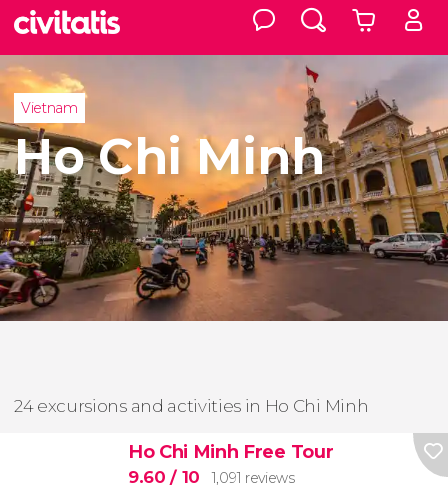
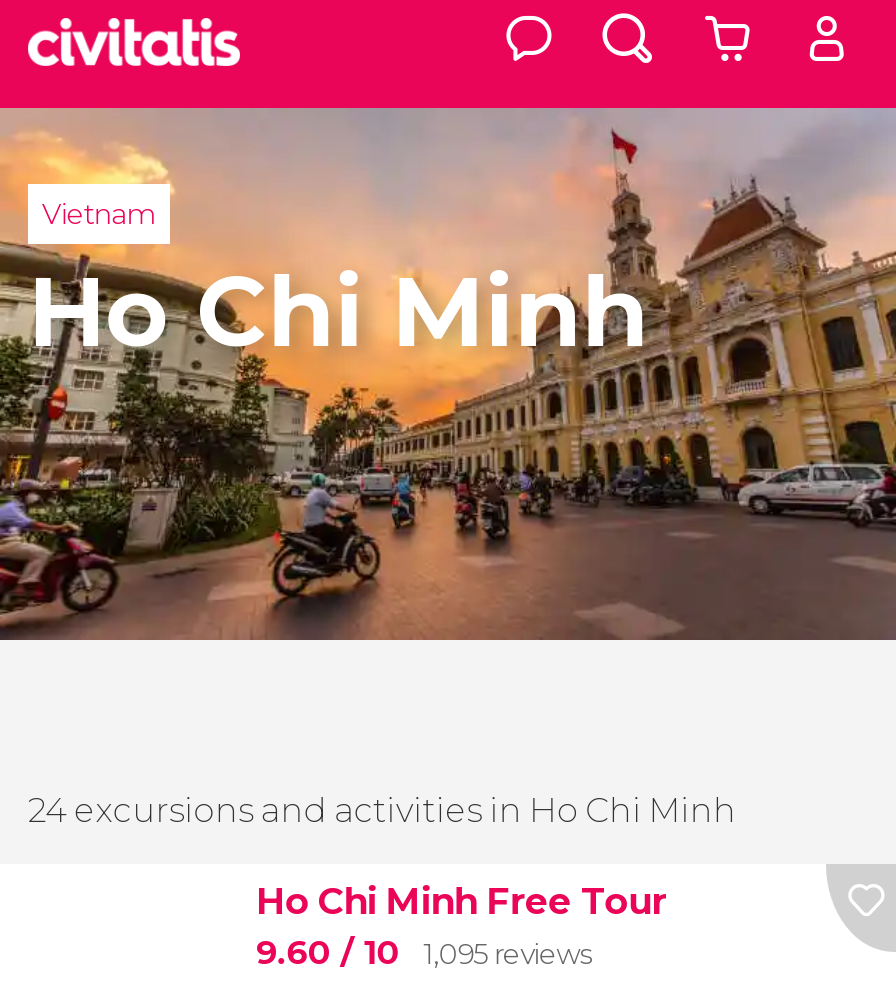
[128,467,295,487] 9.60 / 10 1,091 reviews -> [256,933,593,973] 9.60 / 10 1,095 reviews

